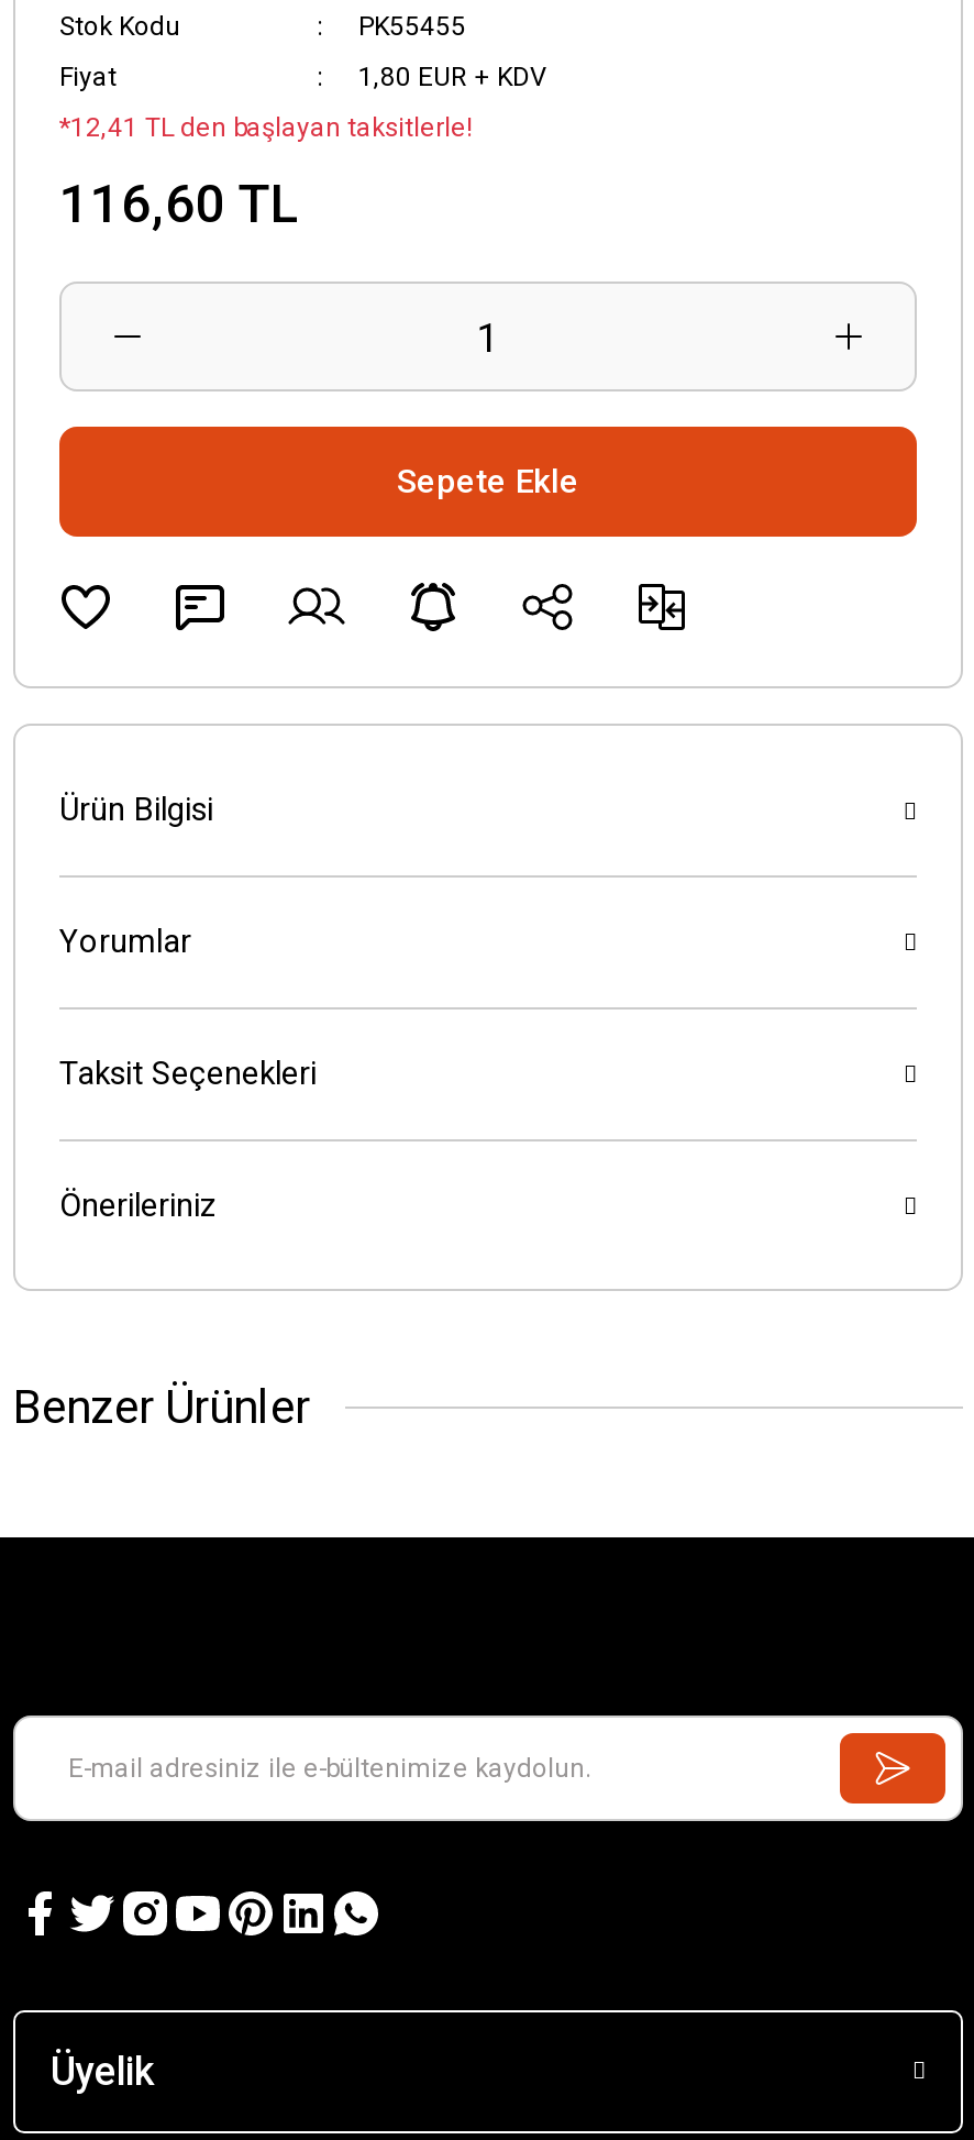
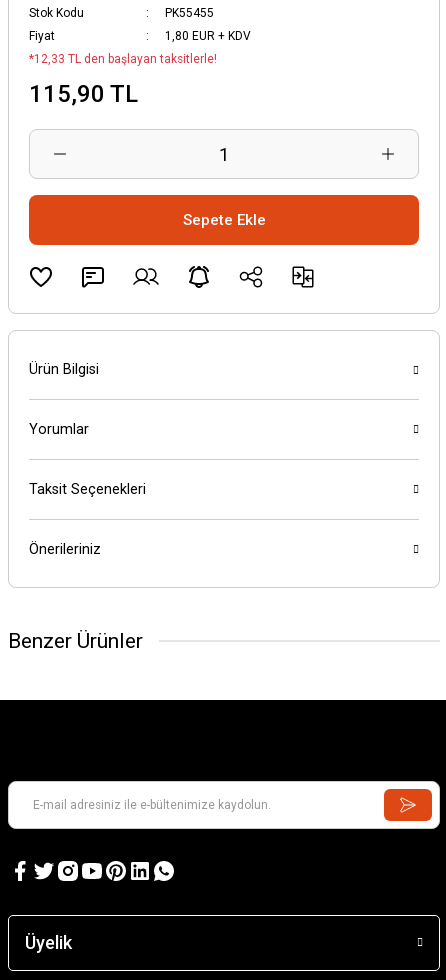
[59,112,473,143] *12,41 TL den başlayan taksitlerle! -> [29,52,217,66] *12,33 TL den başlayan taksitlerle!
[59,174,299,235] 116,60 TL -> [29,80,138,108] 115,90 TL

